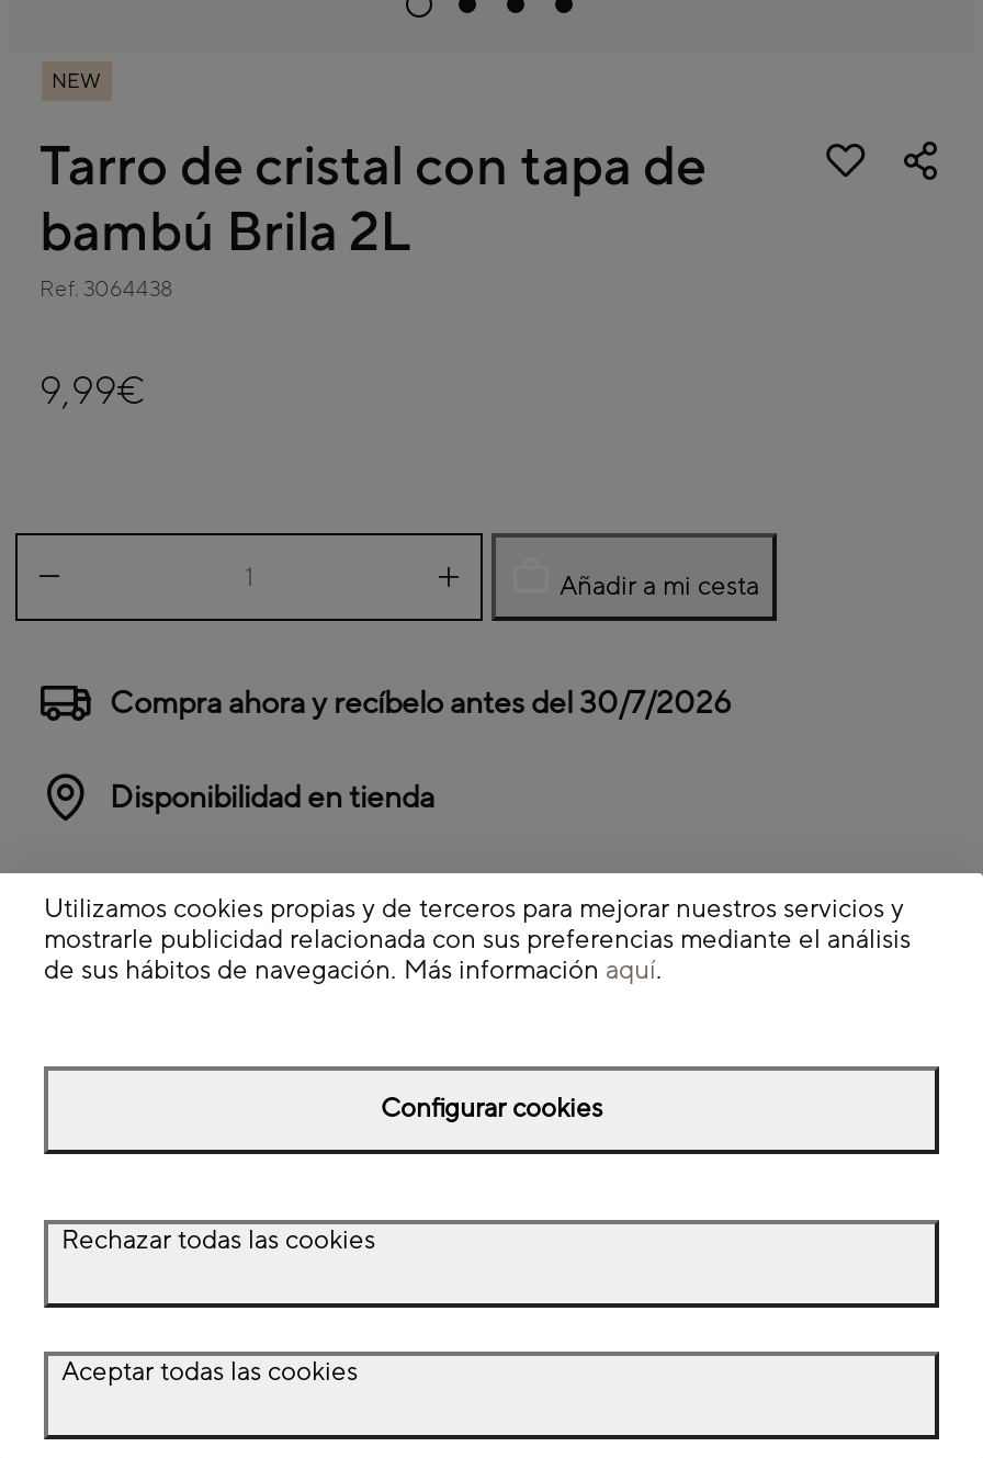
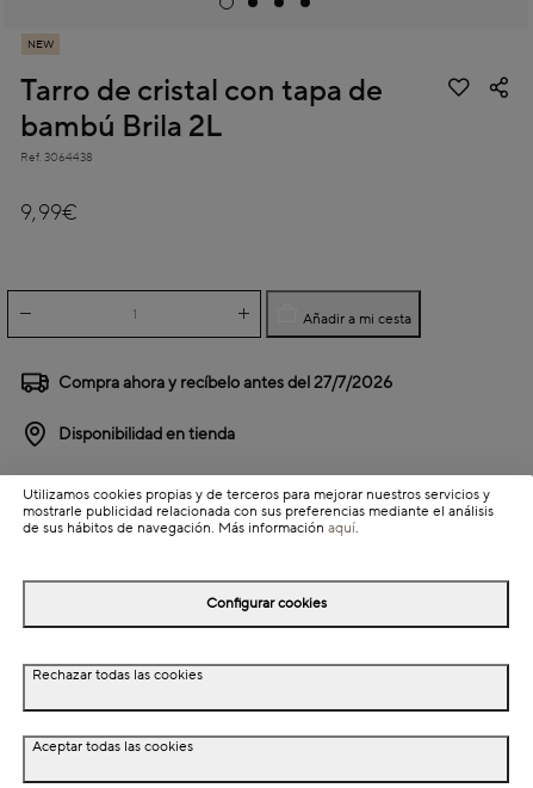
[110,685,737,724] Compra ahora y recíbelo antes del 30/7/2026 -> [58,373,396,394] Compra ahora y recíbelo antes del 27/7/2026

